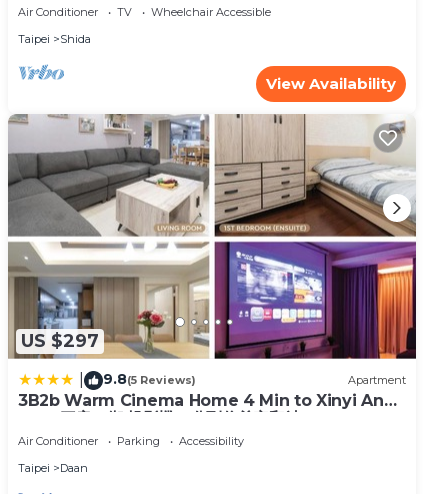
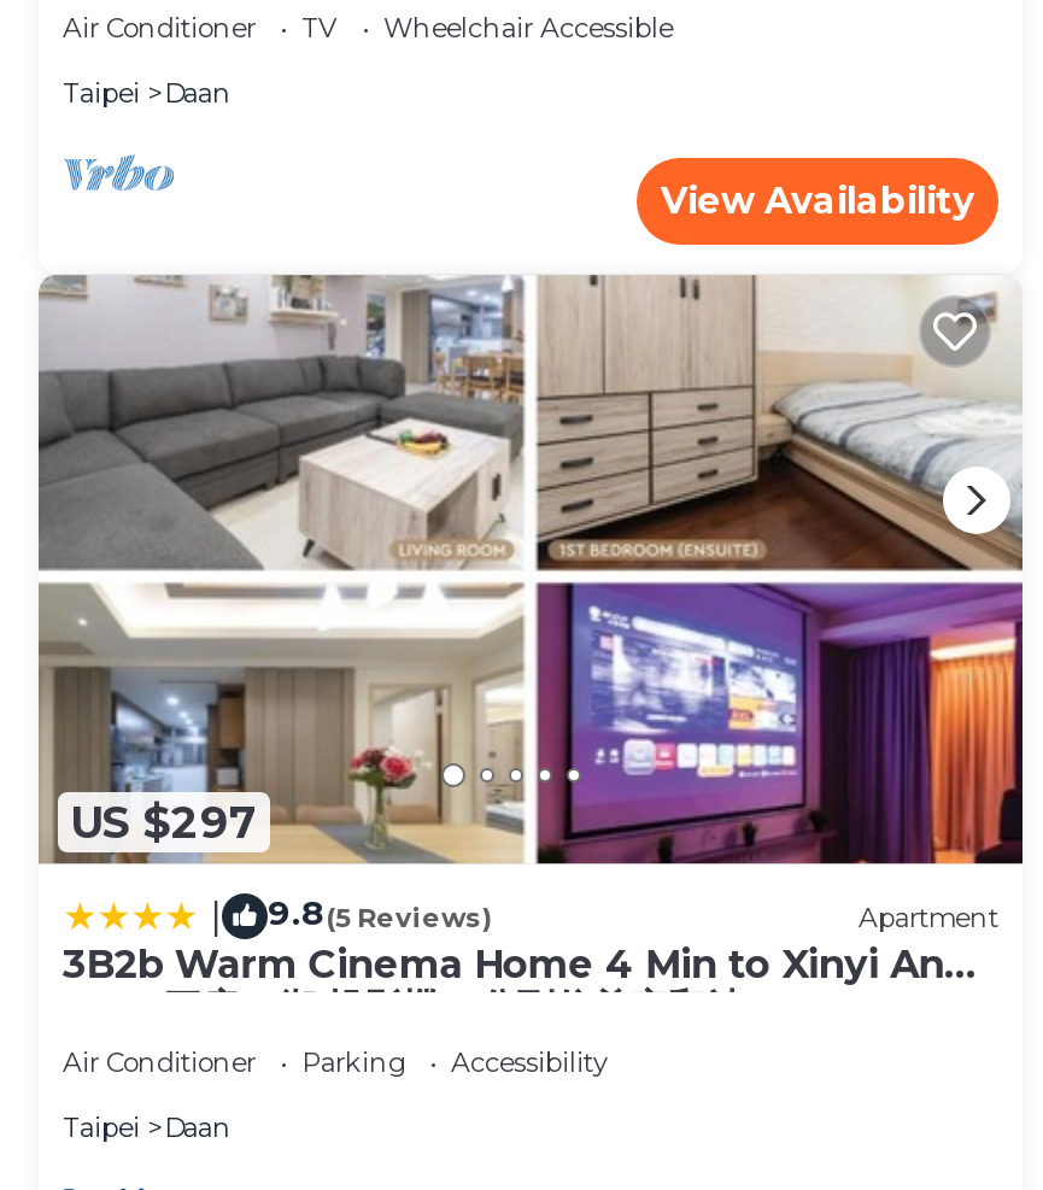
[60,32,91,46] Shida -> [164,76,232,110] Daan

